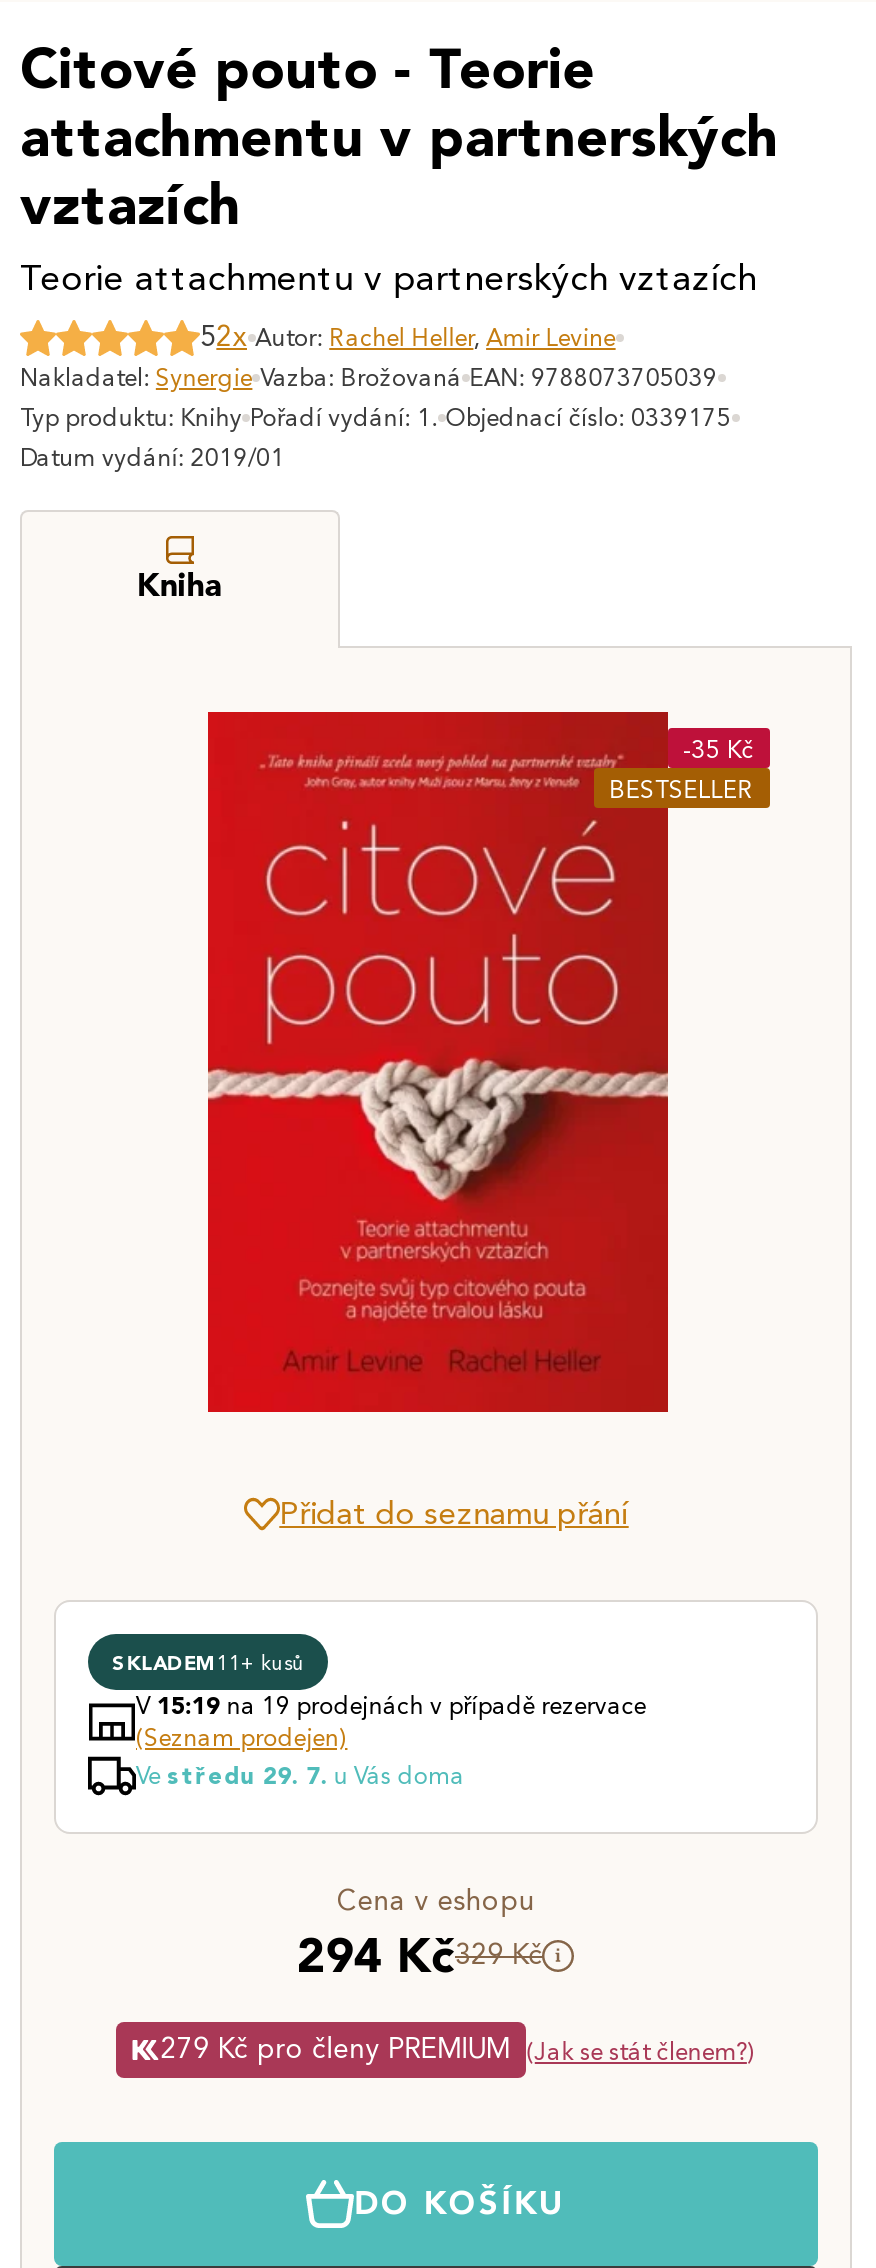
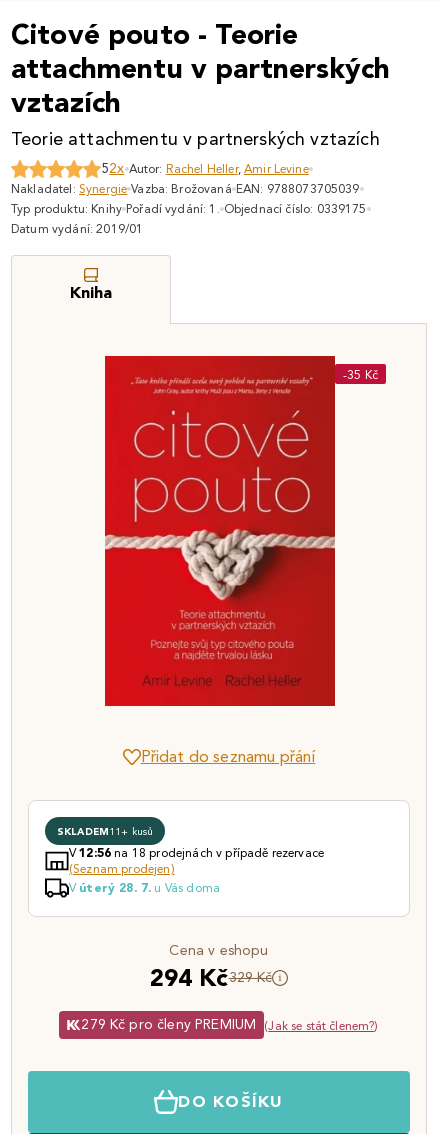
[609,773,754,803] BESTSELLER -> none
[136,1690,646,1720] V15:19na 19 prodejnách v případě rezervace -> [69,845,324,860] V12:56na 18 prodejnách v případě rezervace
[136,1760,465,1790] Ve středu 29. 7. u Vás doma -> [69,880,220,895] V úterý 28. 7. u Vás doma

